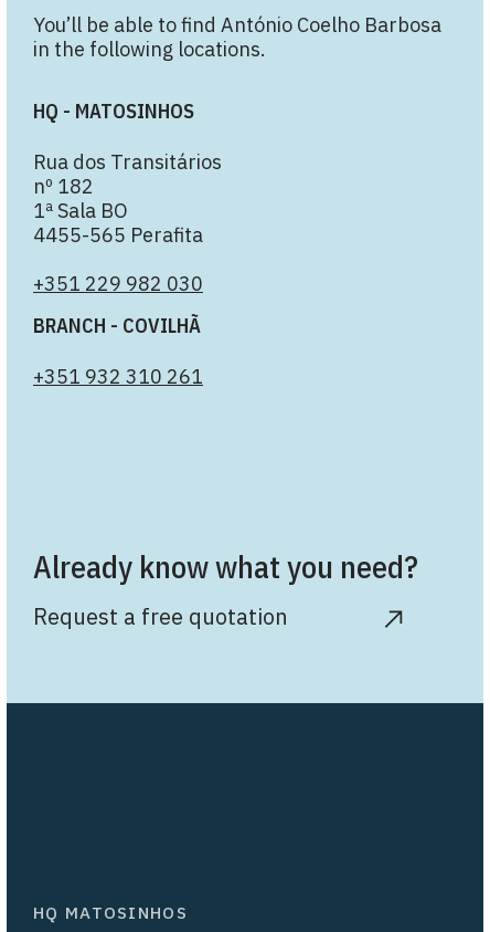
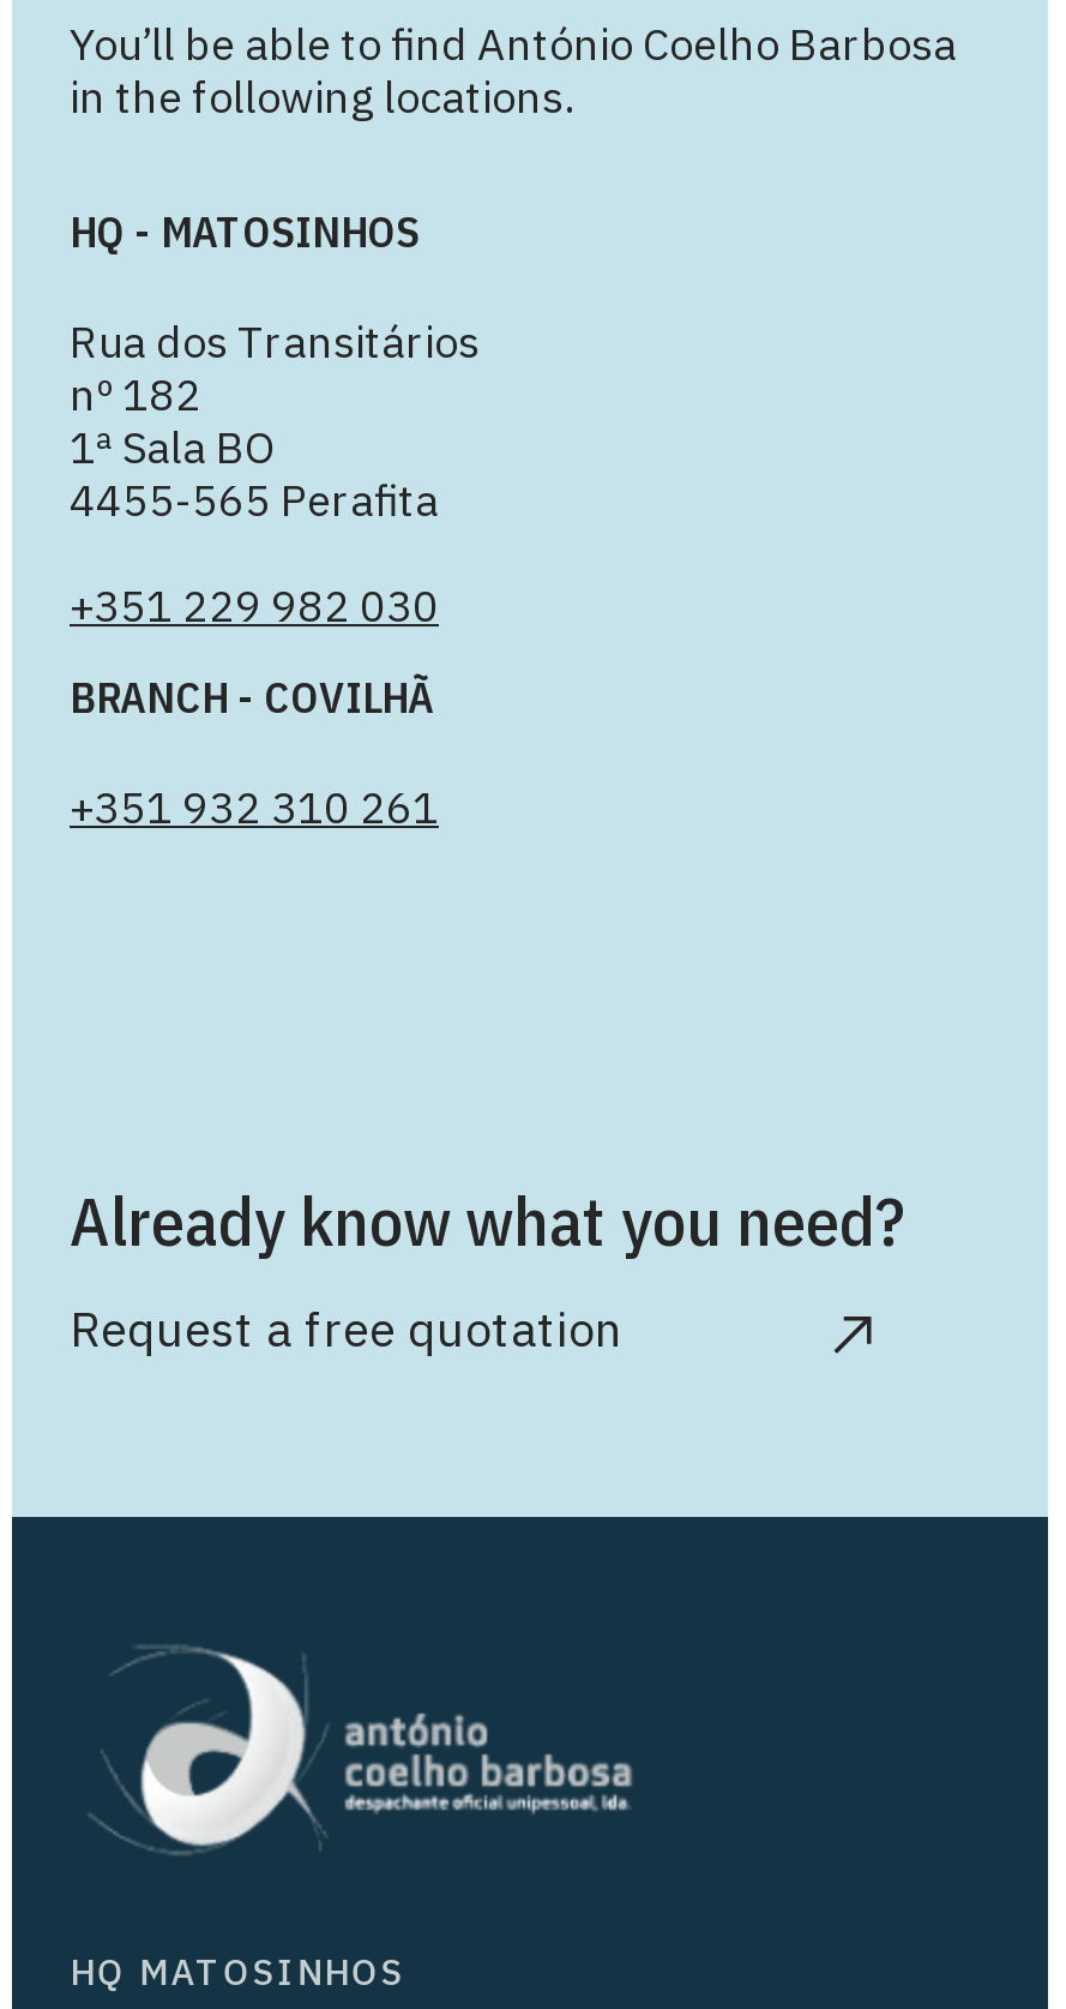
none -> [110,1647,317,1855] [image]
none -> [343,1711,633,1815] [image]

